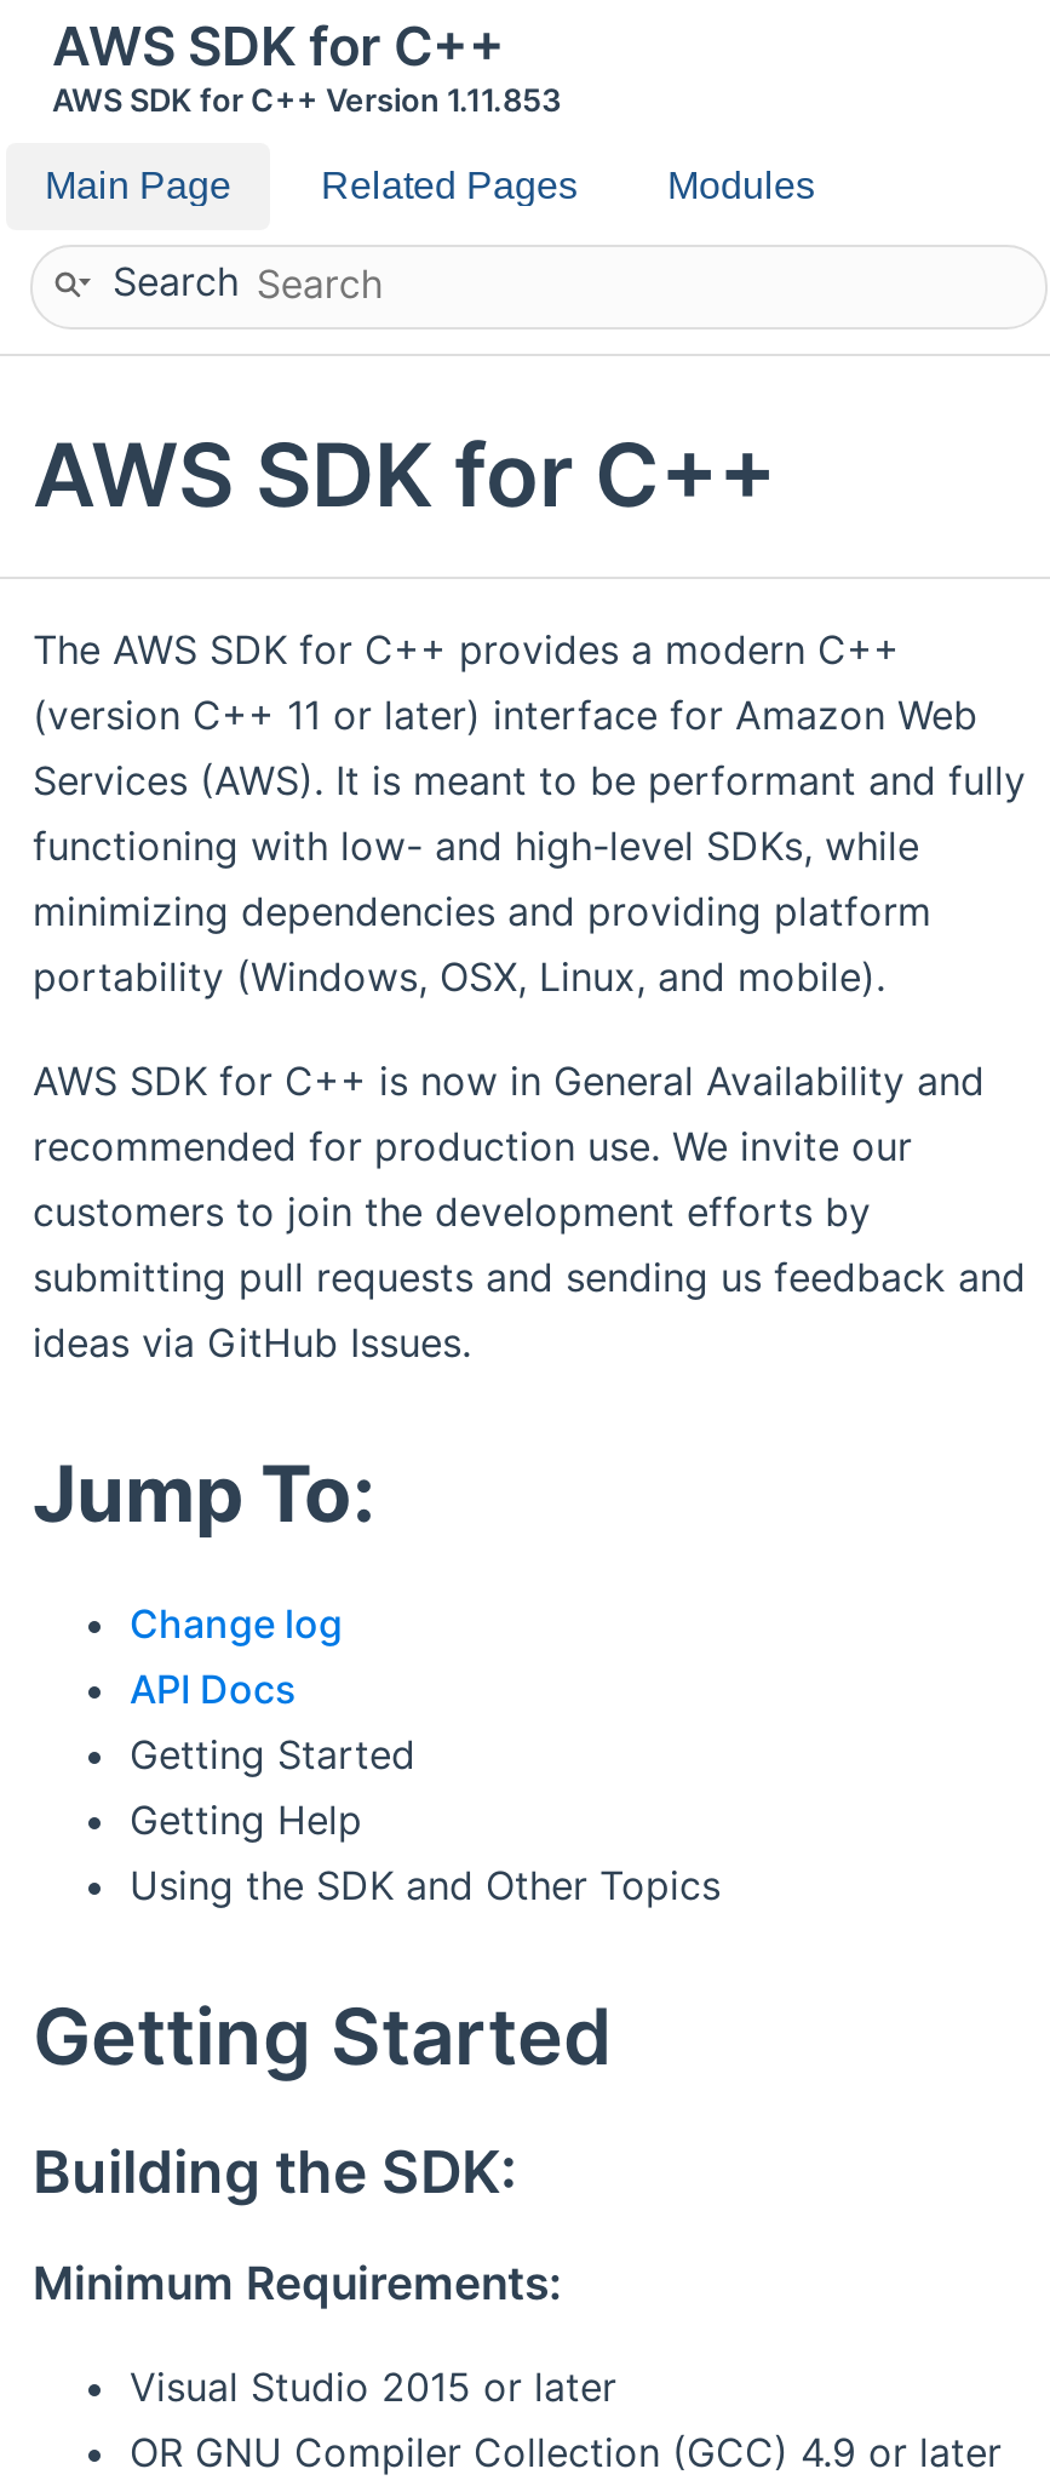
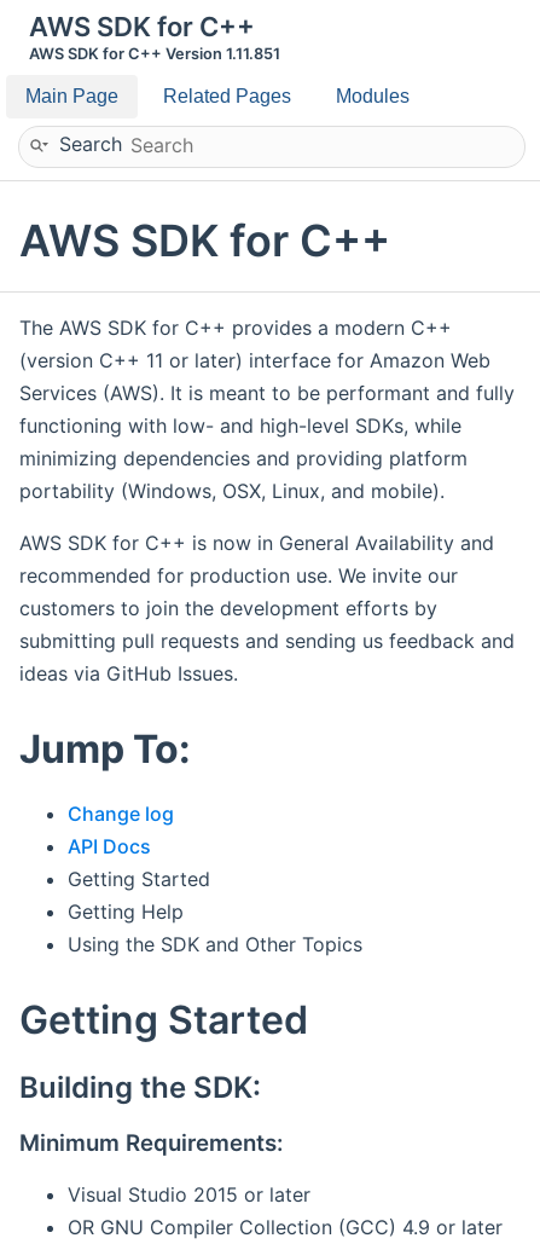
[52,82,561,119] AWS SDK for C++ Version 1.11.853 -> [29,45,280,63] AWS SDK for C++ Version 1.11.851

